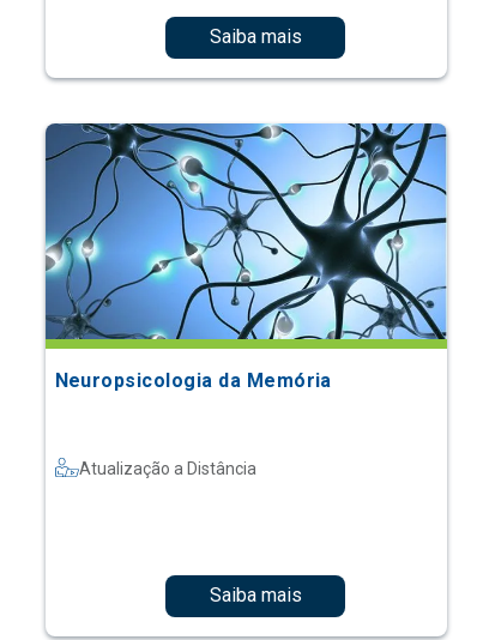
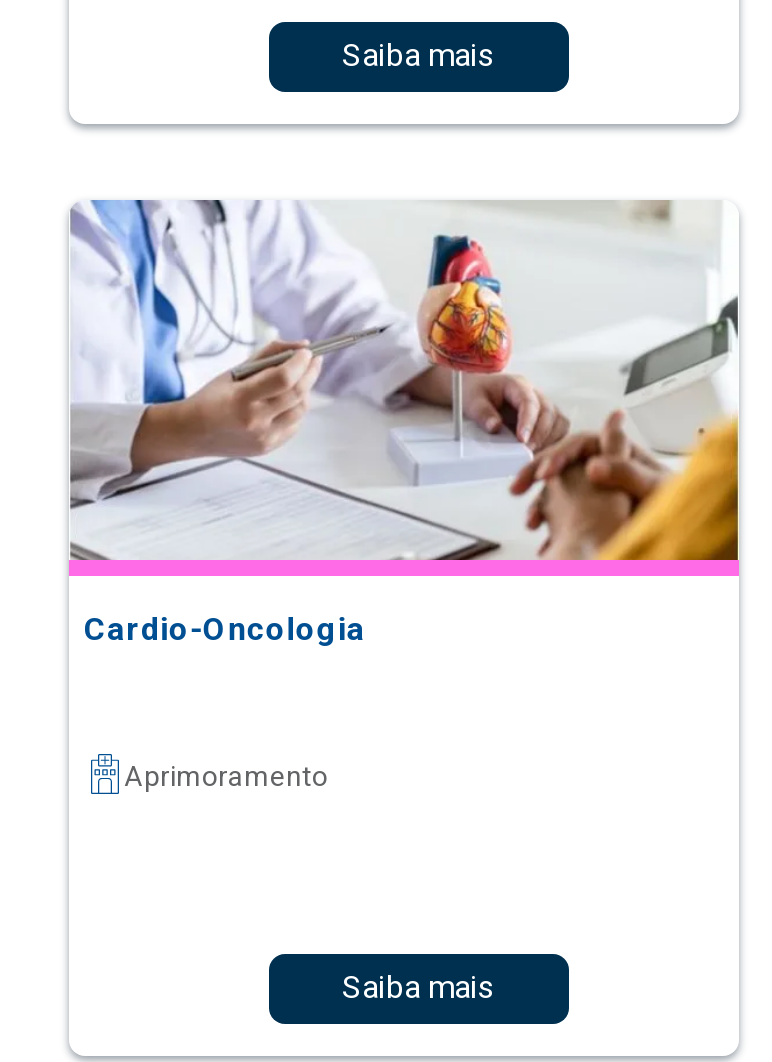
[44,122,448,391] [image] | Neuropsicologia da Memória -> [67,200,741,647] [image] | Cardio-Oncologia
[79,458,256,478] Atualização a Distância -> [124,759,328,791] Aprimoramento

